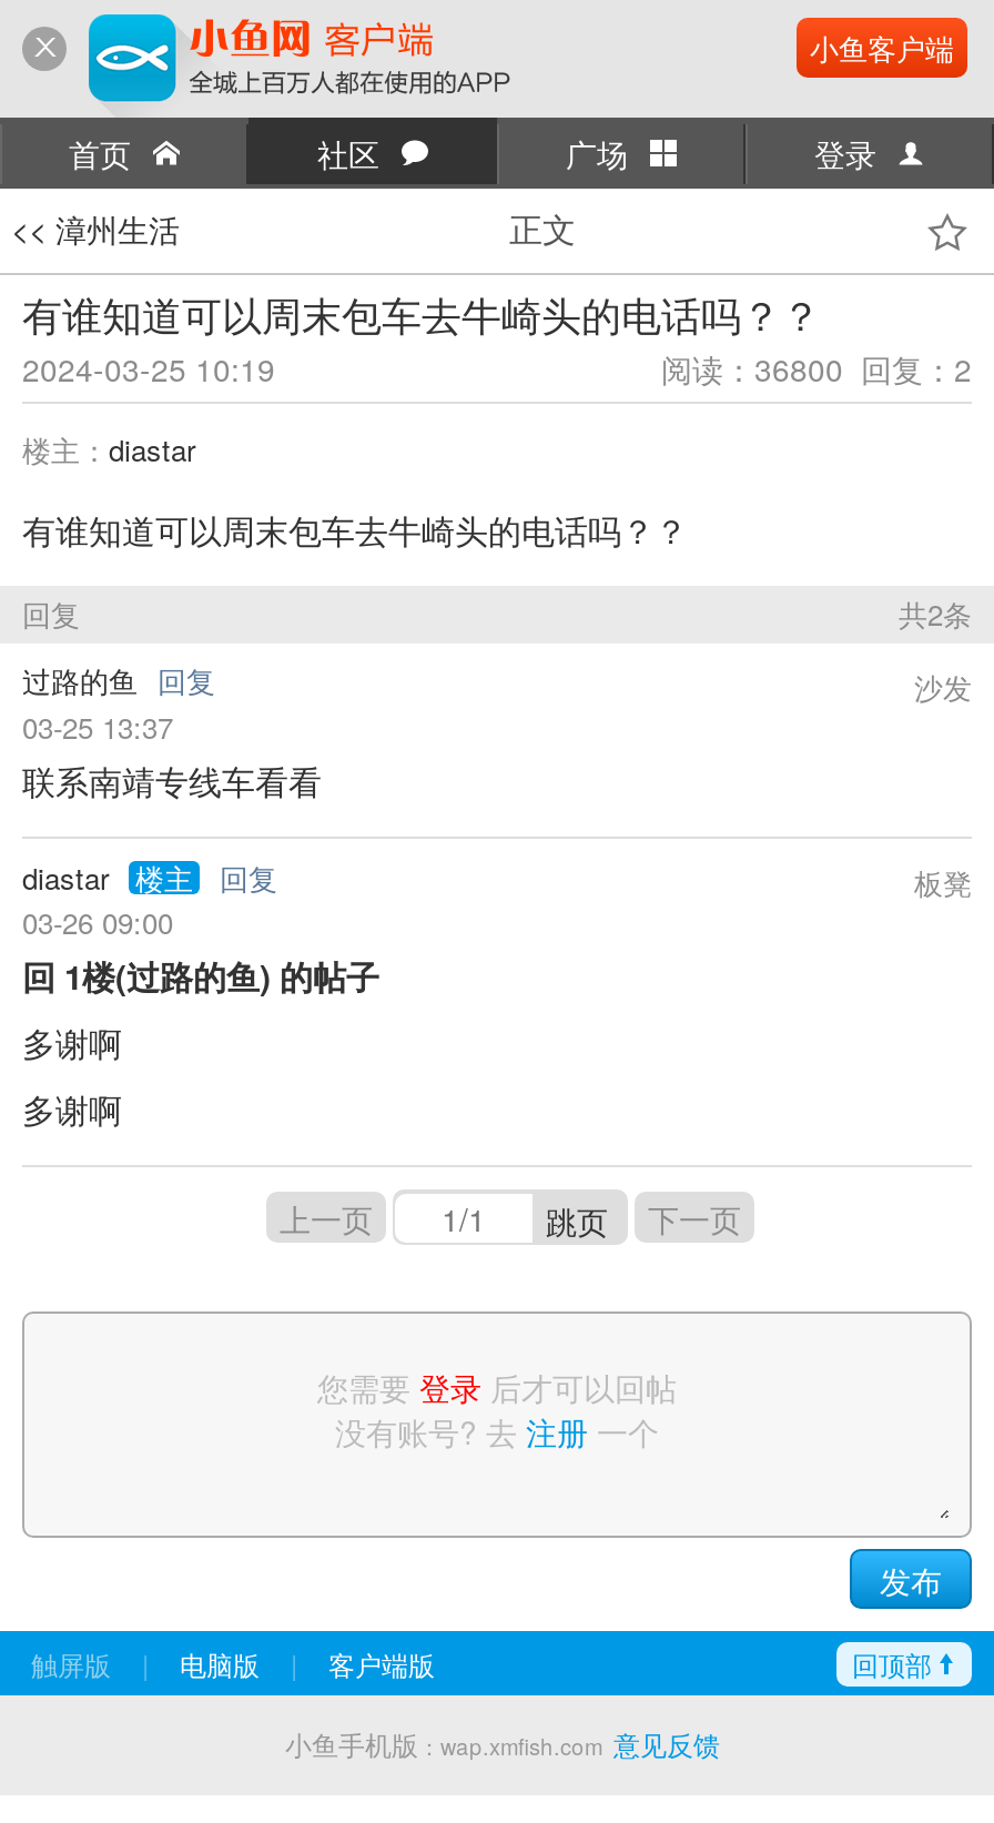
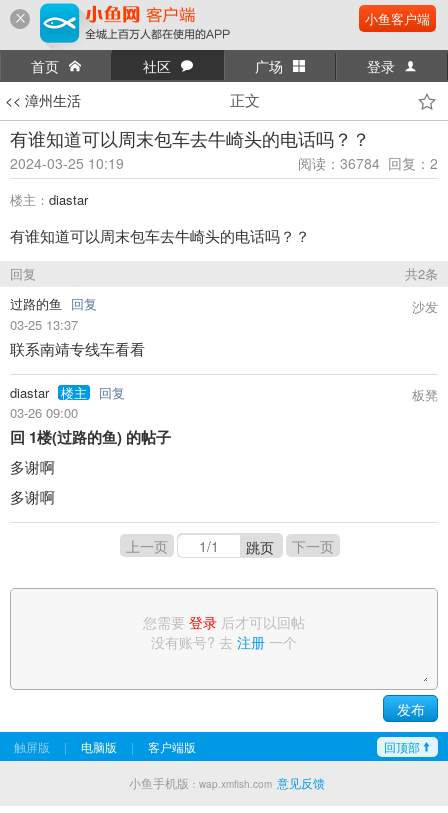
[661,346,972,391] 阅读：36800 回复：2 -> [298,153,438,173] 阅读：36784 回复：2

